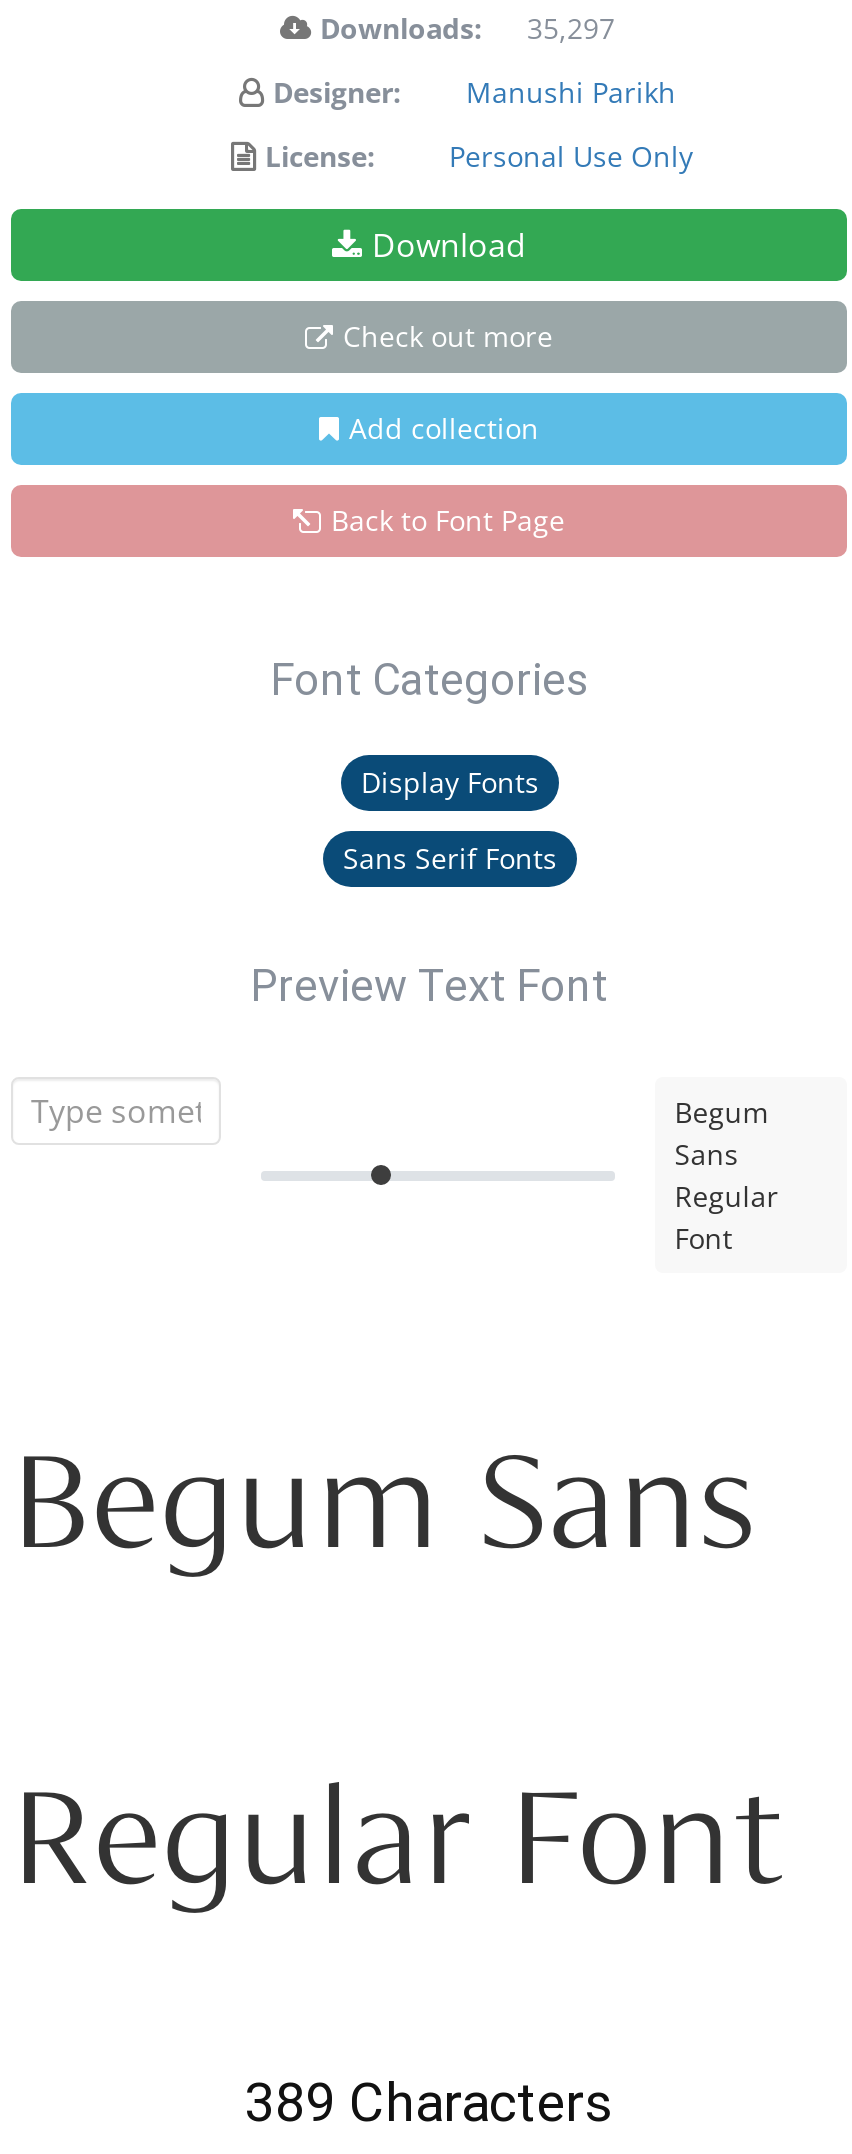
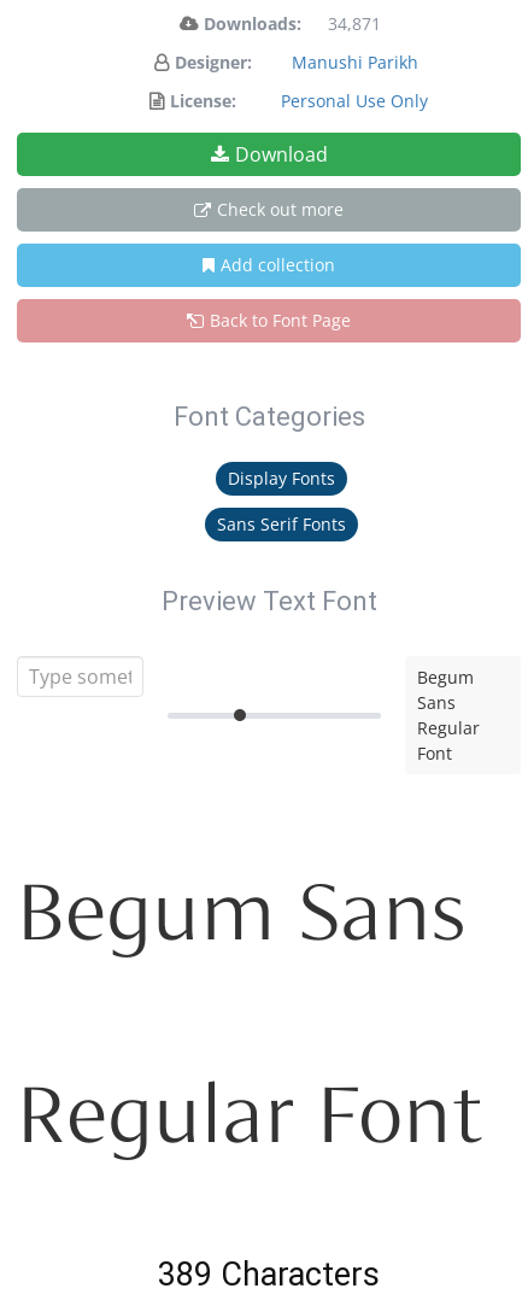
[320,9,615,47] Downloads: 35,297 -> [203,12,381,35] Downloads: 34,871

